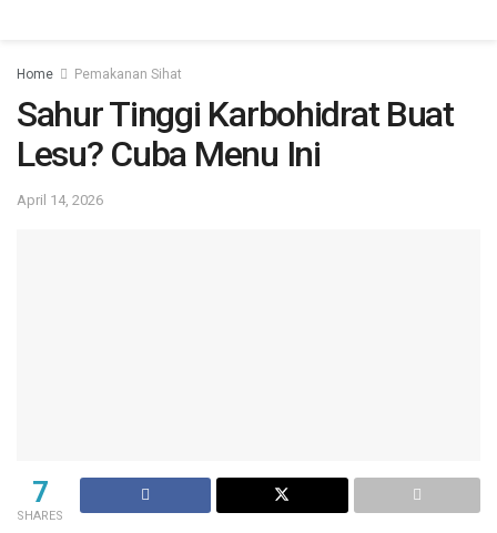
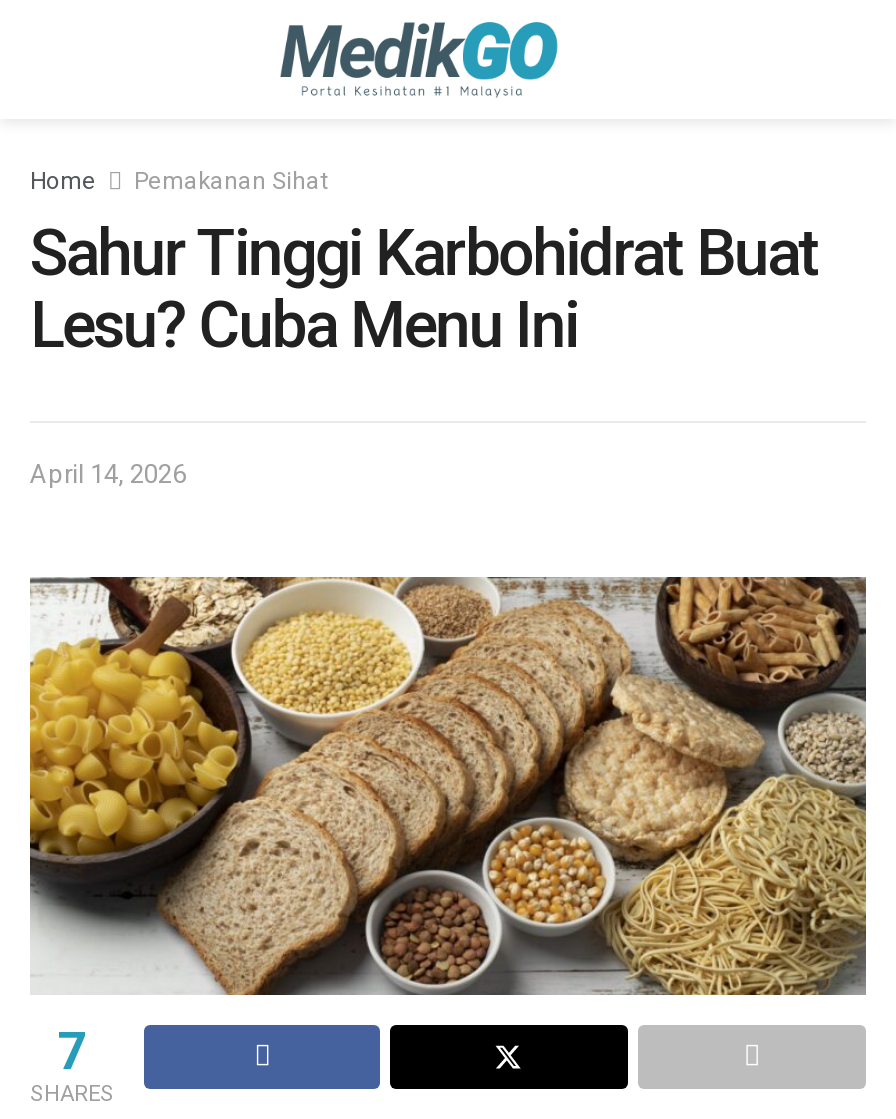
none -> [278,19,560,97] [image]
none -> [28,575,868,997] [image]

